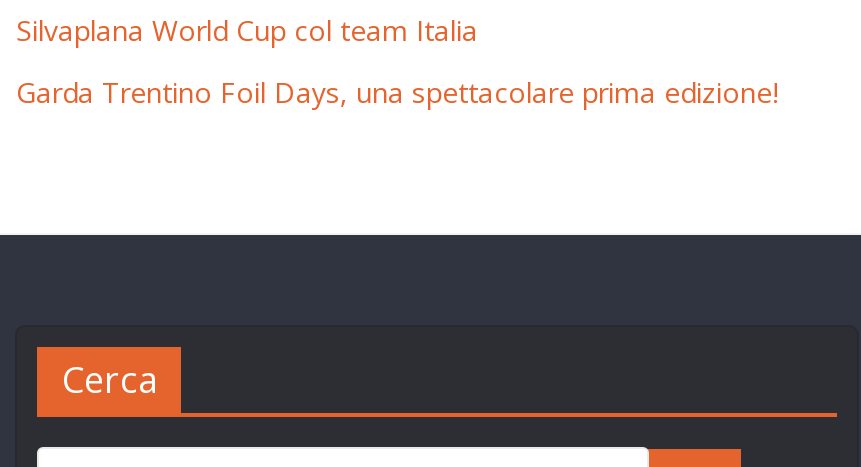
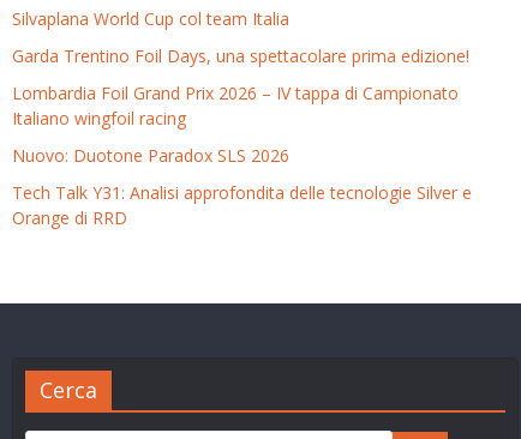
none -> [12,81,472,229] Lombardia Foil Grand Prix 2026 – IV tappa di Campionato | Italiano wingfoil racing | Nuovo: Duotone Paradox SLS 2026 | Tech Talk Y31: Analisi approfondita delle tecnologie Silver e | Orange di RRD

